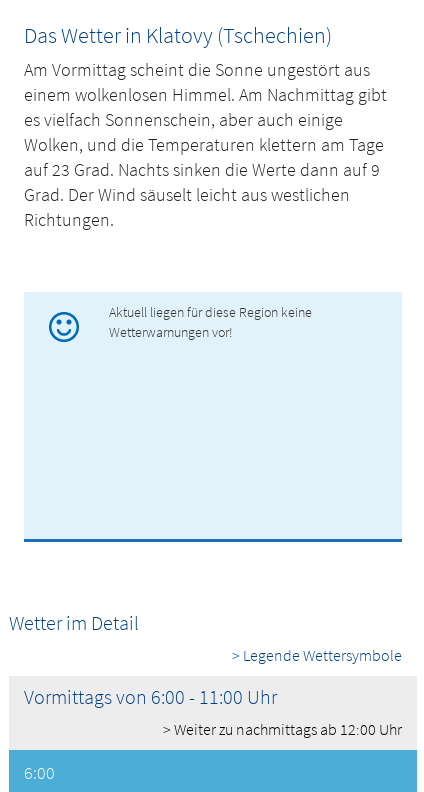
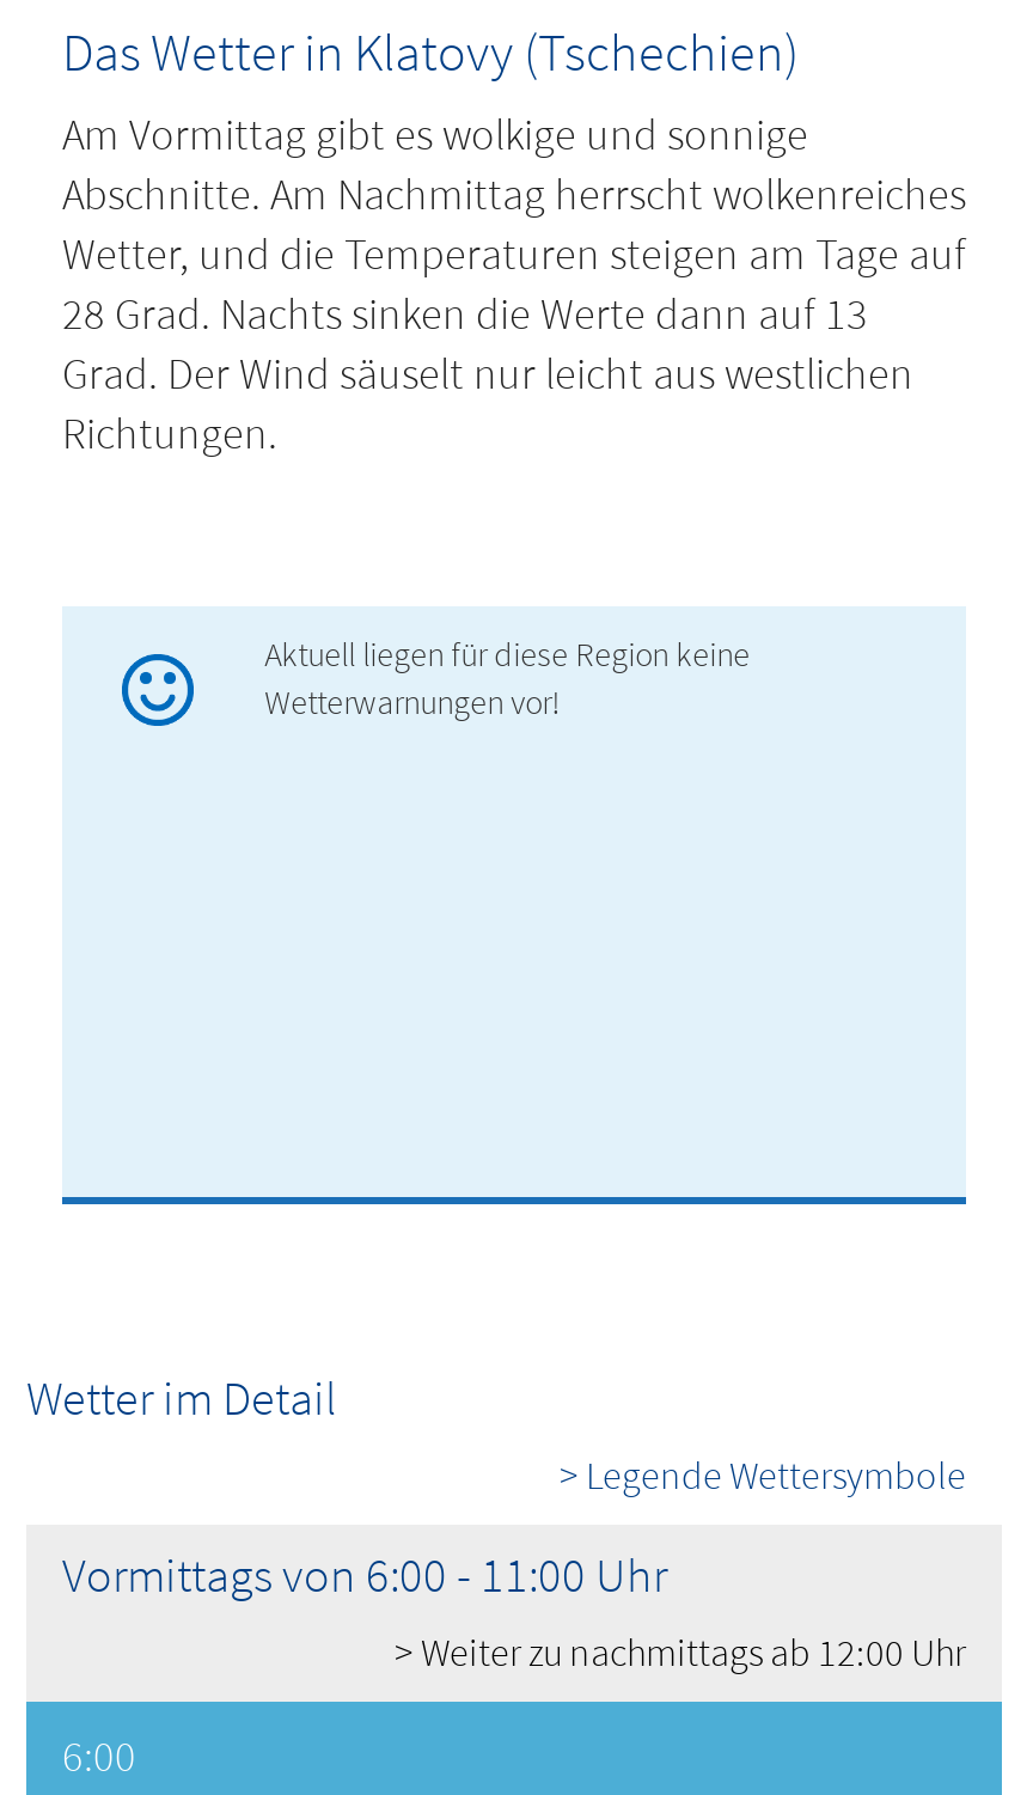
[24,58,387,206] Am Vormittag scheint die Sonne ungestört aus | einem wolkenlosen Himmel. Am Nachmittag gibt | es vielfach Sonnenschein, aber auch einige | Wolken, und die Temperaturen klettern am Tage | auf 23 Grad. Nachts sinken die Werte dann auf 9 | Grad. Der Wind säuselt leicht aus westlichen -> [62,107,966,401] Am Vormittag gibt es wolkige und sonnige | Abschnitte. Am Nachmittag herrscht wolkenreiches | Wetter, und die Temperaturen steigen am Tage auf | 28 Grad. Nachts sinken die Werte dann auf 13 | Grad. Der Wind säuselt nur leicht aus westlichen

